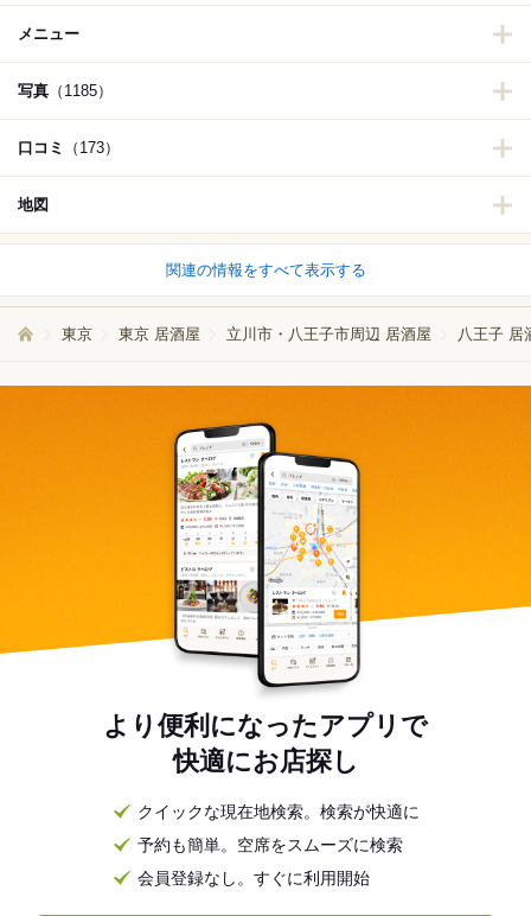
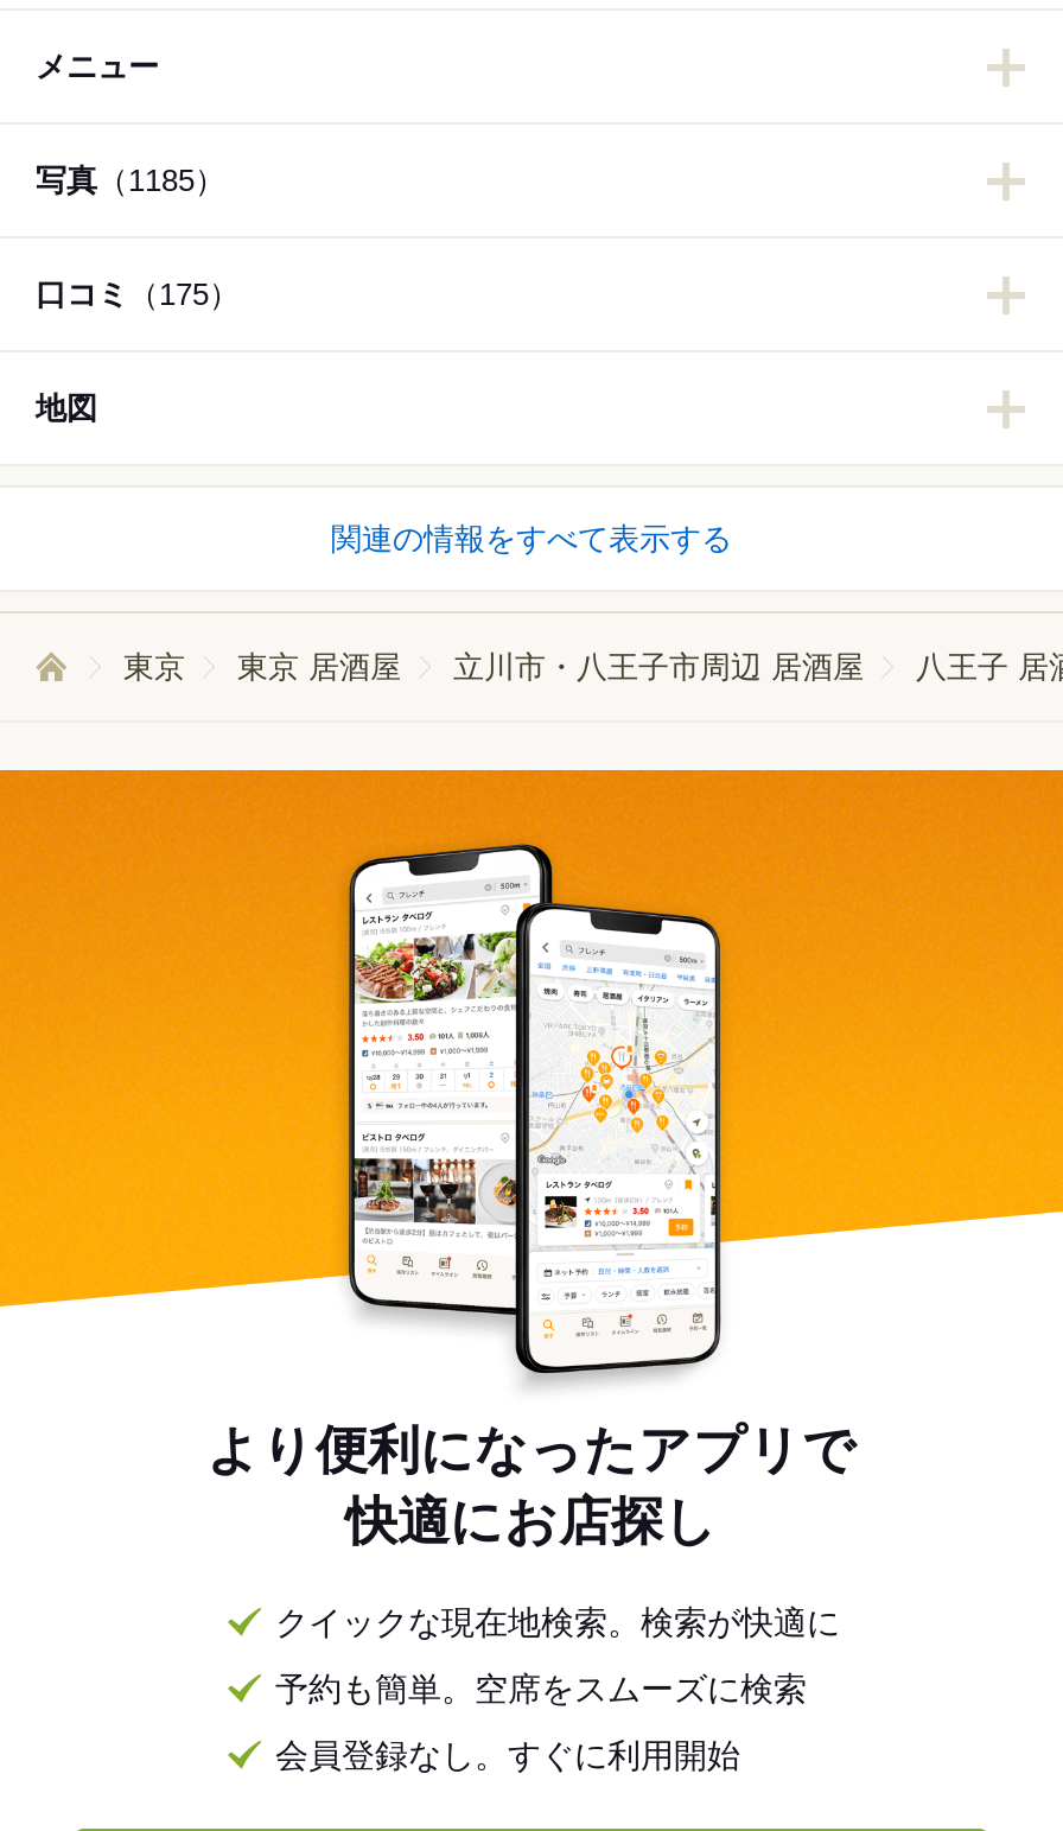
[18,139,120,157] 口コミ（173） -> [36,277,240,312] 口コミ（175）

